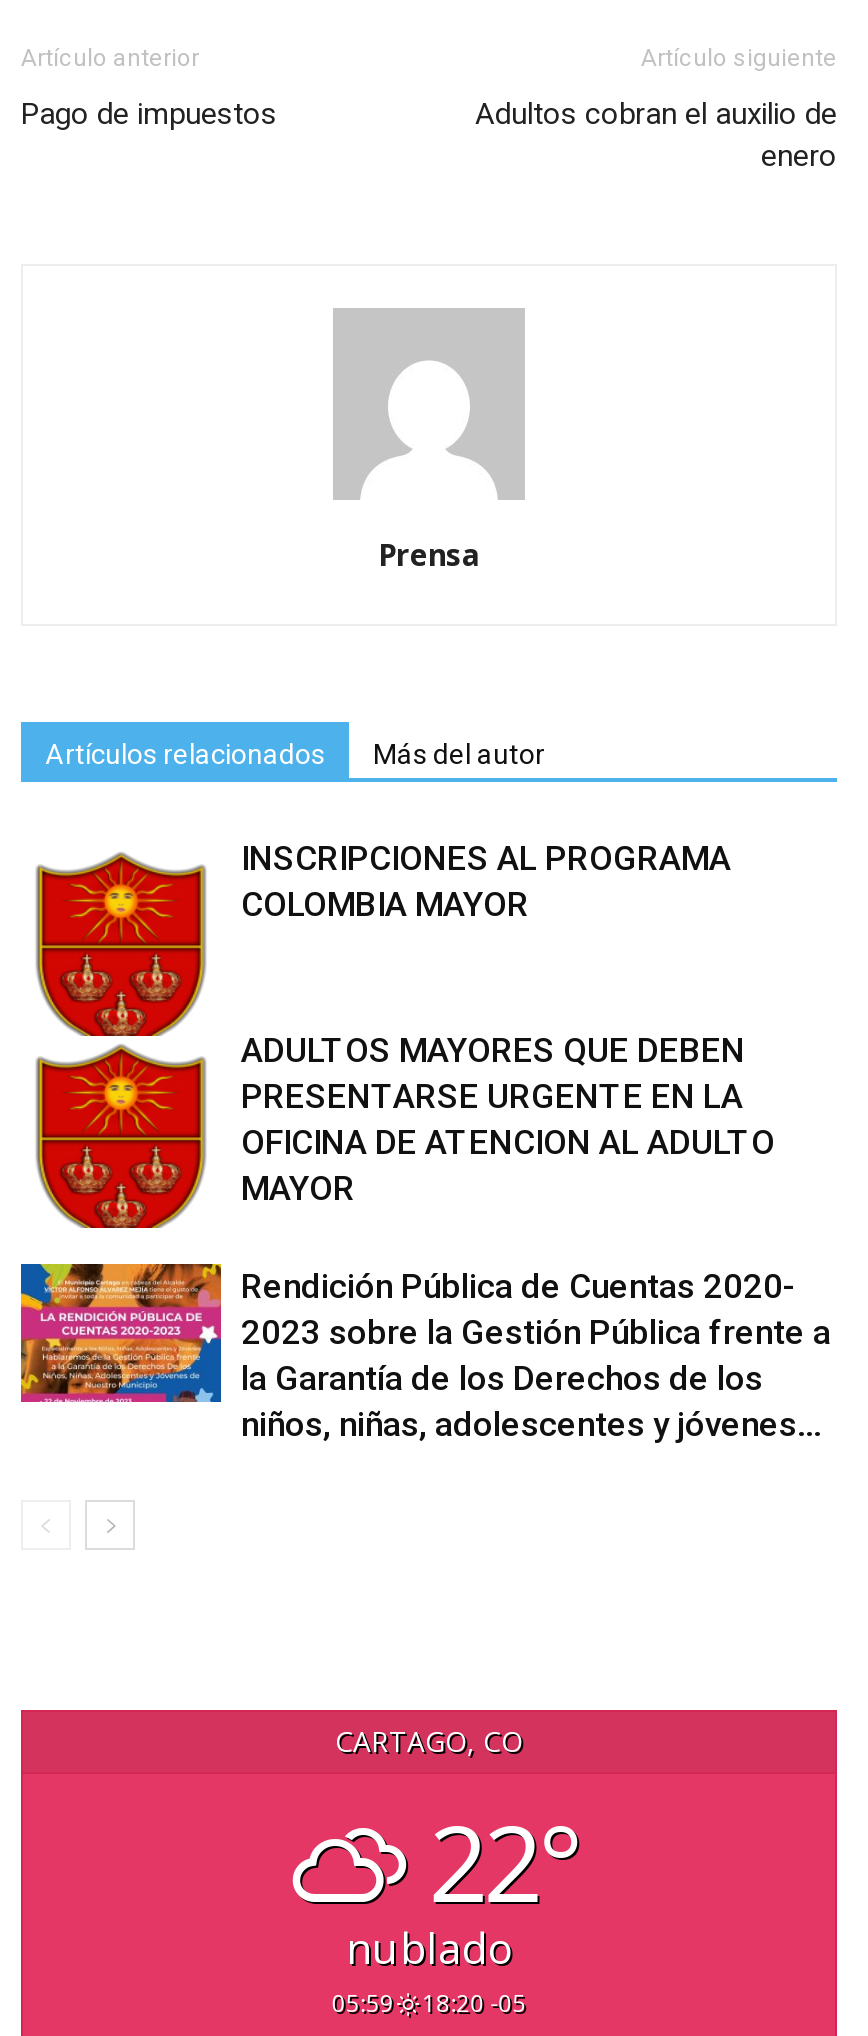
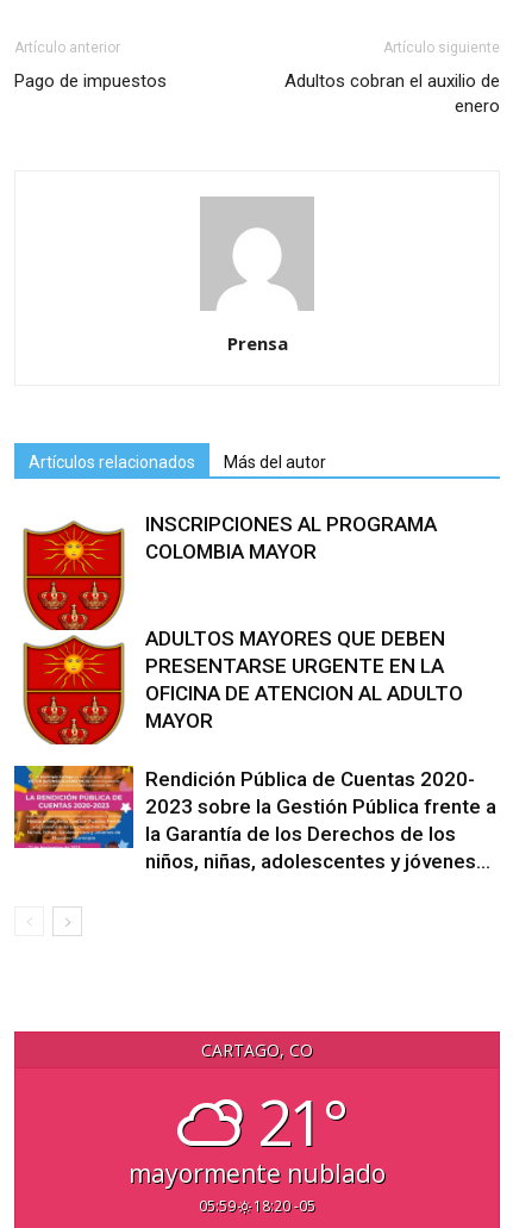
[317,1791,577,1977] [image] | 22° | nublado -> [129,1079,386,1190] [image] | 21° | mayormente nublado

